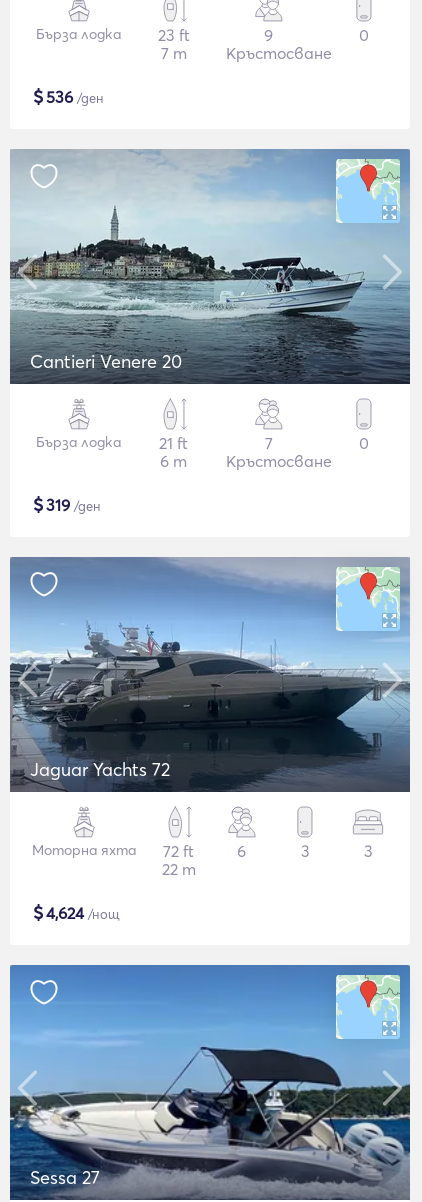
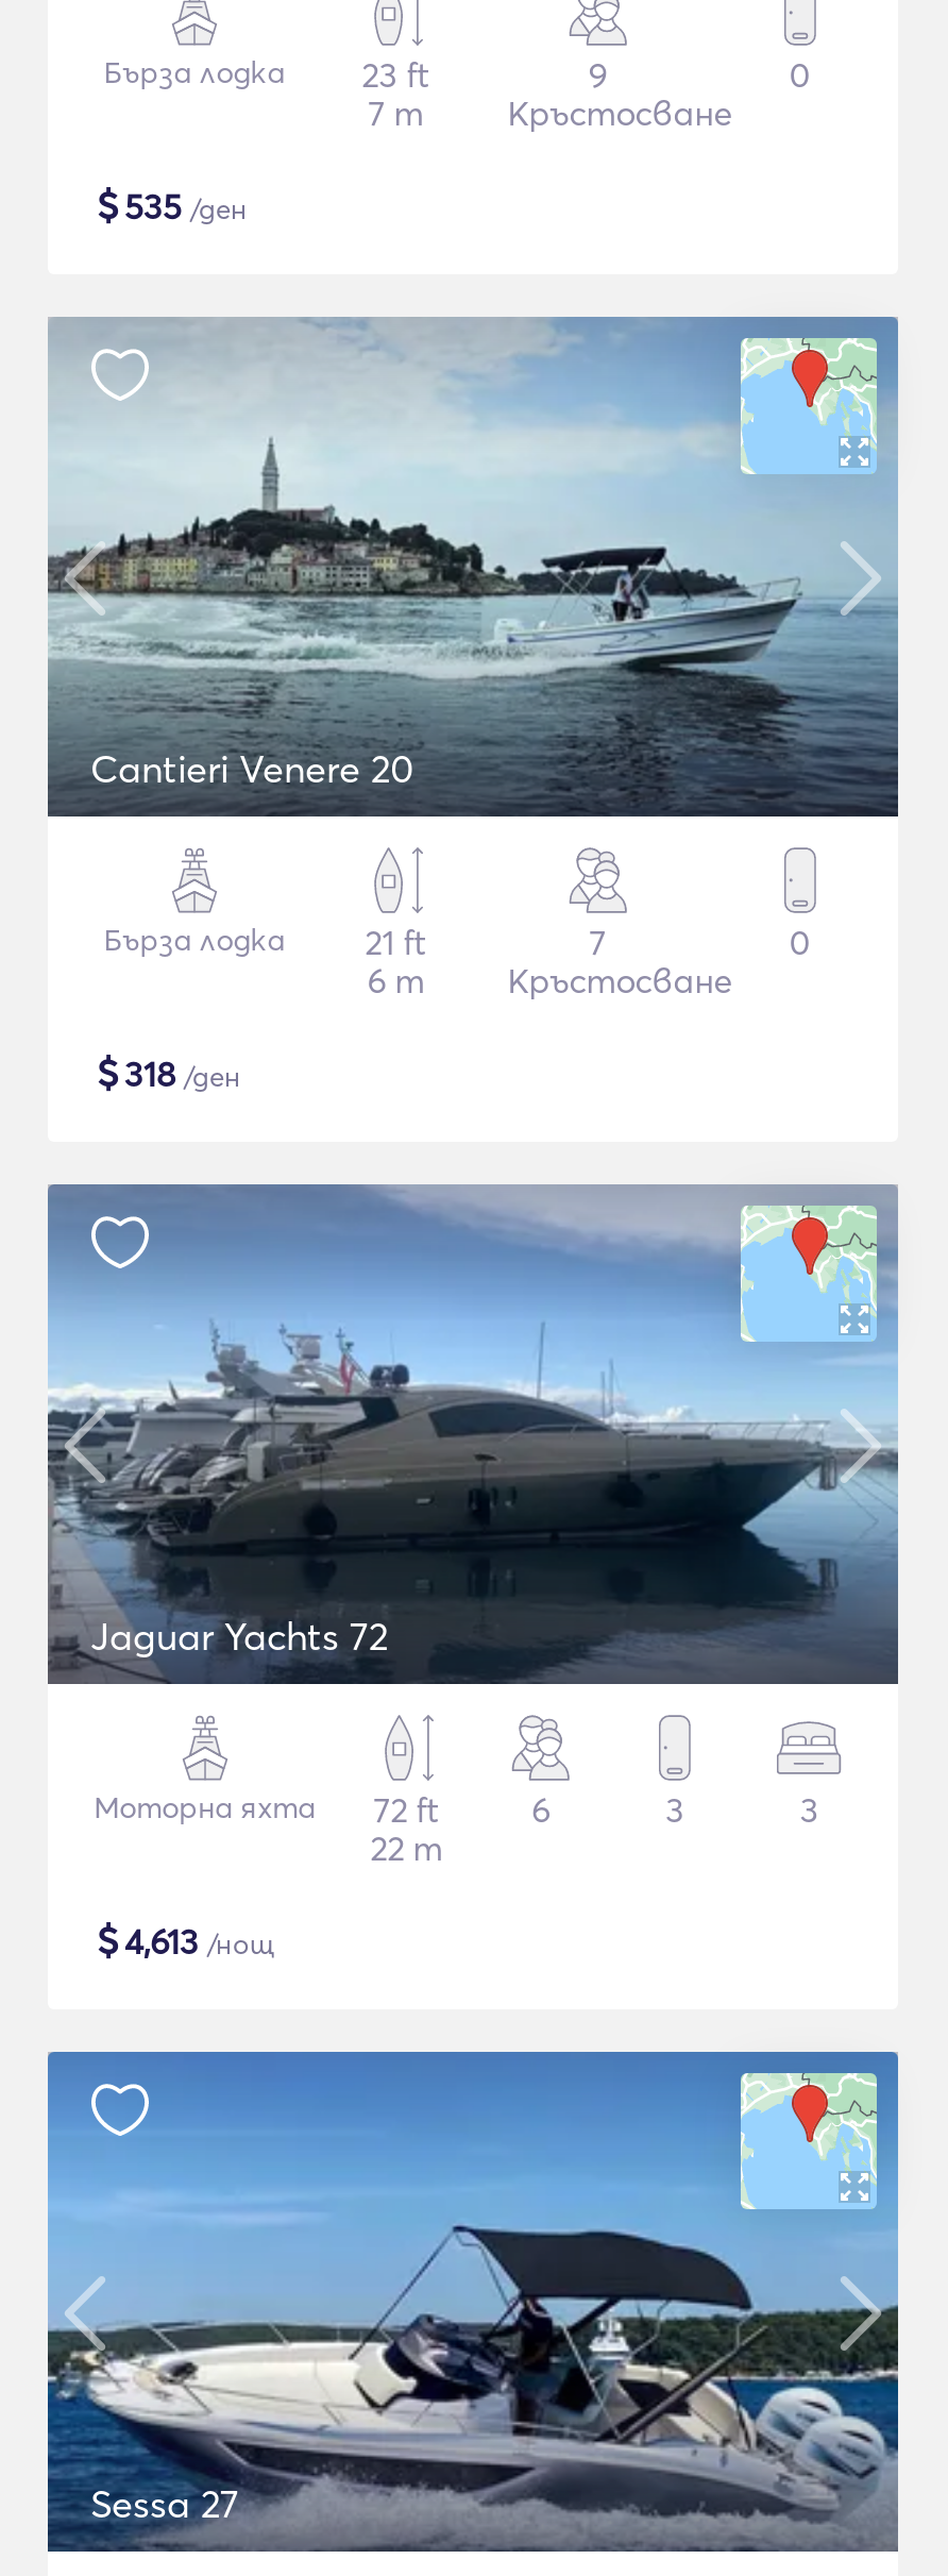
[33,85,104,108] $536 /ден -> [97,181,248,230] $535 /ден
[33,493,101,516] $319 /ден -> [97,1048,241,1097] $318 /ден
[33,901,120,924] $4,624 /нощ -> [97,1916,275,1965] $4,613 /нощ

